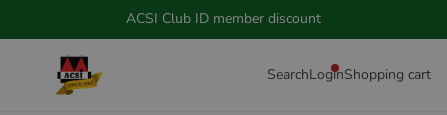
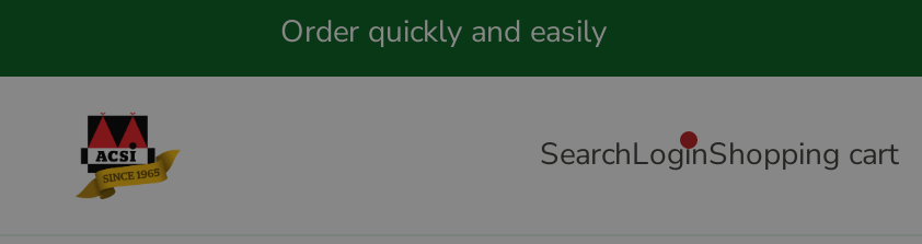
[125,9,320,28] ACSI Club ID member discount -> [280,11,607,53] Order quickly and easily

